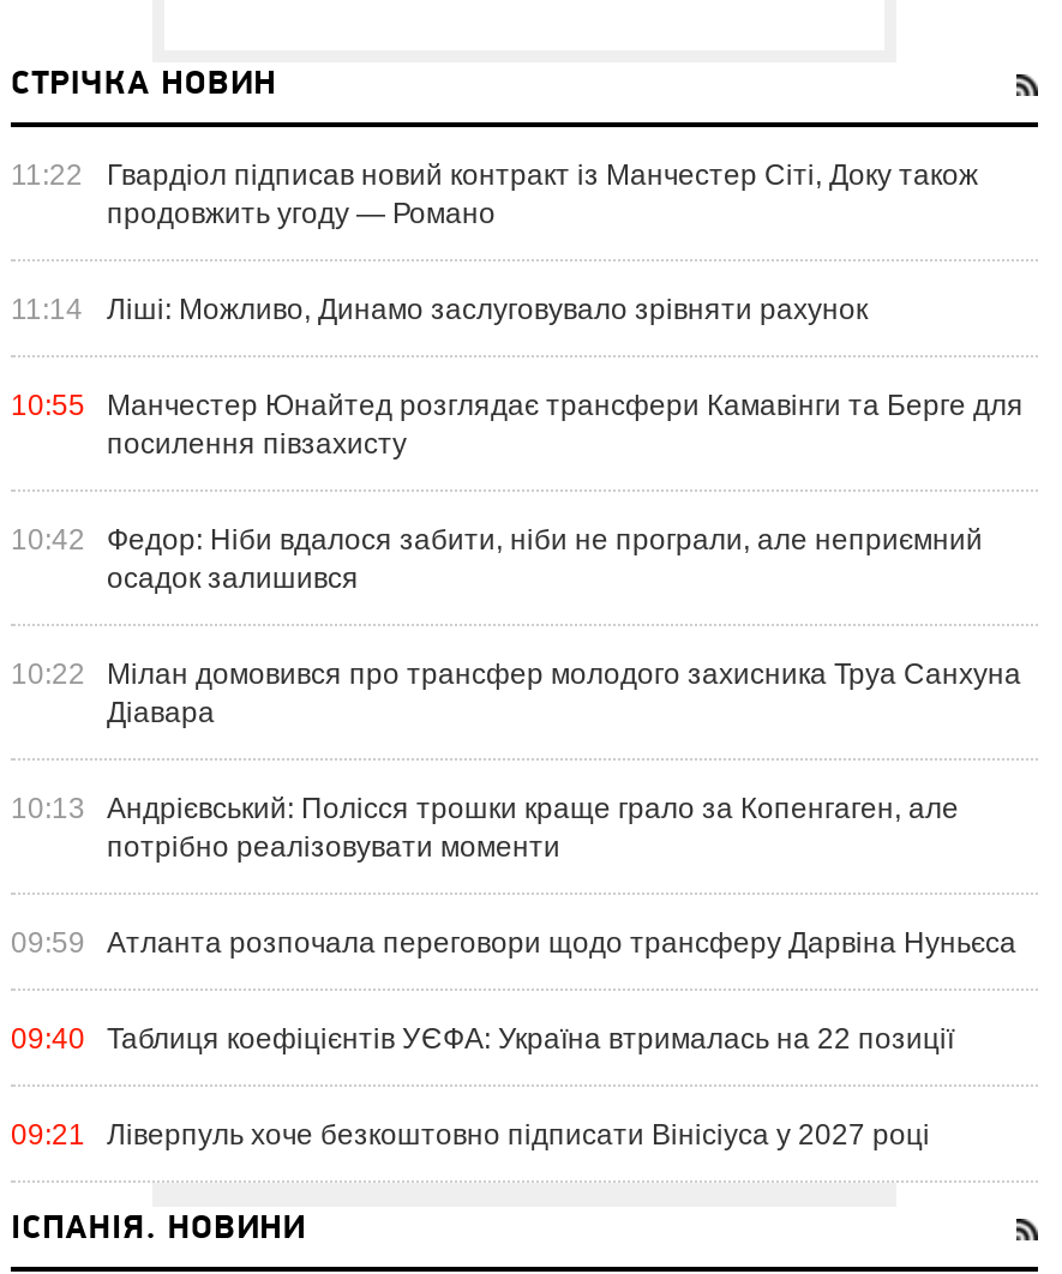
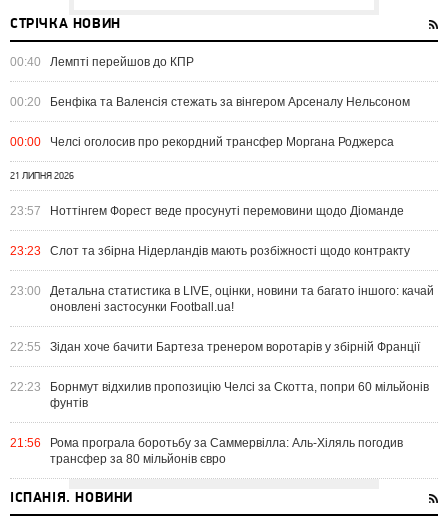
[11,159,1024,1152] 11:22 | Гвардіол підписав новий контракт із Манчестер Сіті, Доку також | продовжить угоду — Романо | 11:14 | Ліші: Можливо, Динамо заслуговувало зрівняти рахунок | 10:55 | Манчестер Юнайтед розглядає трансфери Камавінги та Берге для | посилення півзахисту | 10:42 | Федор: Ніби вдалося забити, ніби не програли, але неприємний | осадок залишився | 10:22 | Мілан домовився про трансфер молодого захисника Труа Санхуна | Діавара | 10:13 | Андрієвський: Полісся трошки краще грало за Копенгаген, але | потрібно реалізовувати моменти | 09:59 | Атланта розпочала переговори щодо трансферу Дарвіна Нуньєса | 09:40 | Таблиця коефіцієнтів УЄФА: Україна втрималась на 22 позиції | 09:21 | Ліверпуль хоче безкоштовно підписати Вінісіуса у 2027 році -> [10,55,434,466] 00:40 | Лемпті перейшов до КПР | 00:20 | Бенфіка та Валенсія стежать за вінгером Арсеналу Нельсоном | 00:00 | Челсі оголосив про рекордний трансфер Моргана Роджерса | 21 ЛИПНЯ 2026 | 23:57 | Ноттінгем Форест веде просунуті перемовини щодо Діоманде | 23:23 | Слот та збірна Нідерландів мають розбіжності щодо контракту | 23:00 | Детальна статистика в LIVE, оцінки, новини та багато іншого: качай | оновлені застосунки Football.ua! | 22:55 | Зідан хоче бачити Бартеза тренером воротарів у збірній Франції | 22:23 | Борнмут відхилив пропозицію Челсі за Скотта, попри 60 мільйонів | фунтів | 21:56 | Рома програла боротьбу за Саммервілла: Аль-Хіляль погодив | трансфер за 80 мільйонів євро

